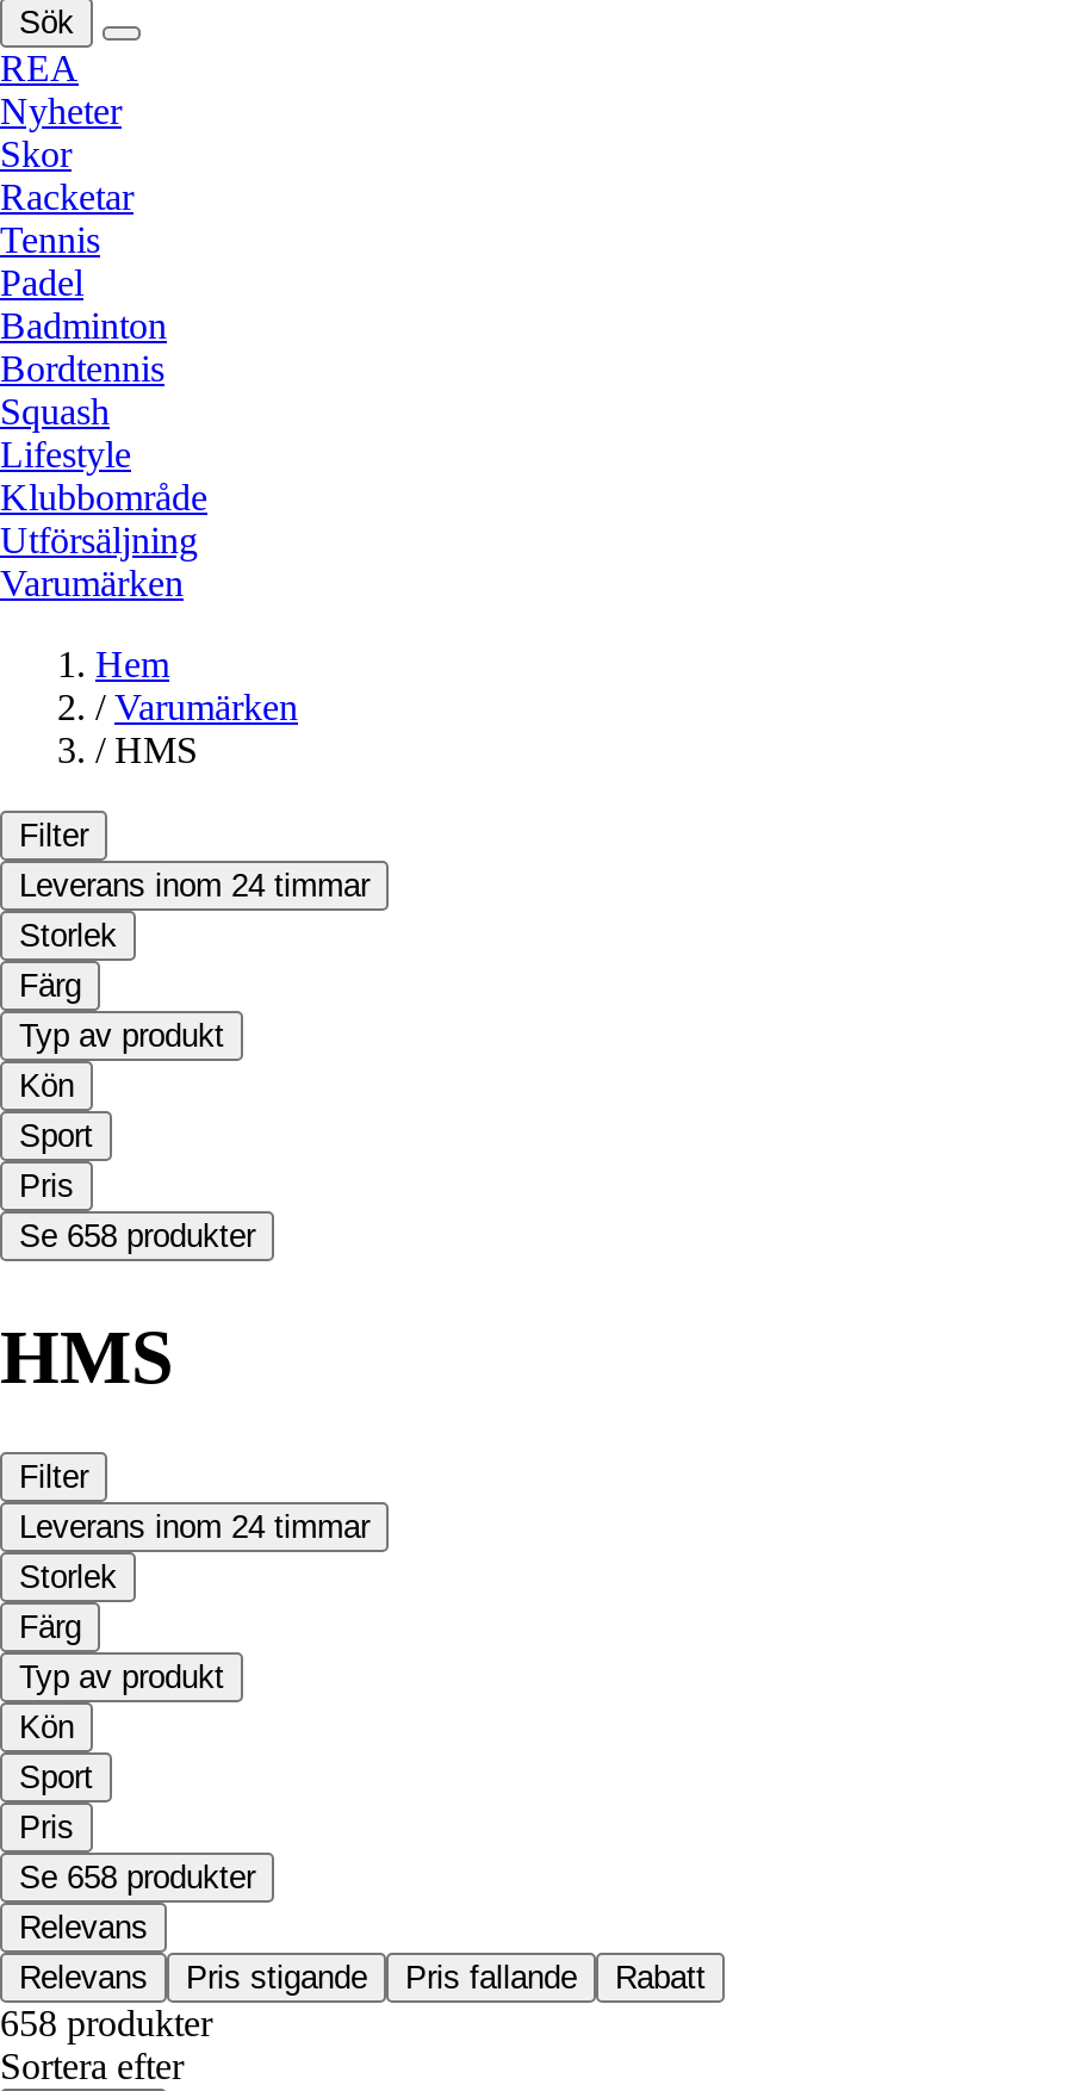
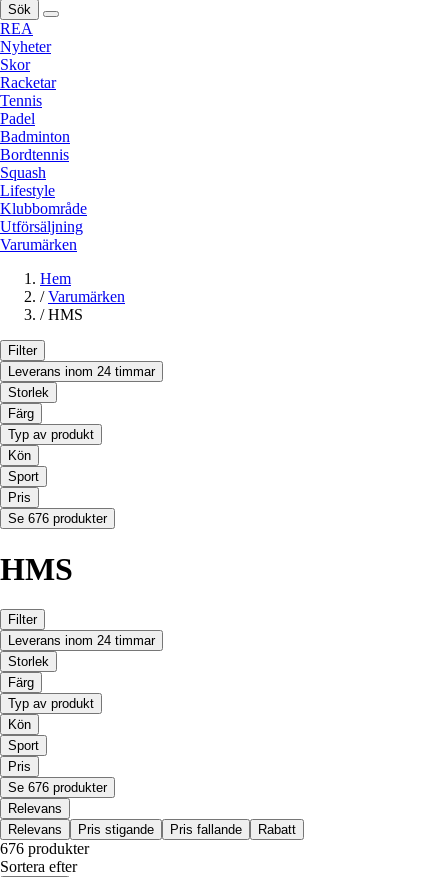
[19,1219,255,1254] Se 658 produkter -> [8,511,107,526] Se 676 produkter
[19,1860,255,1895] Se 658 produkter -> [8,780,107,795] Se 676 produkter
[0,2003,212,2043] 658 produkter -> [0,840,89,857] 676 produkter

